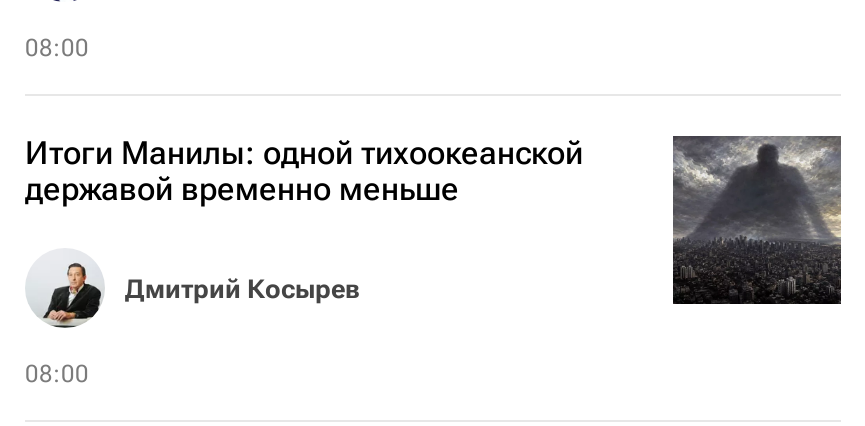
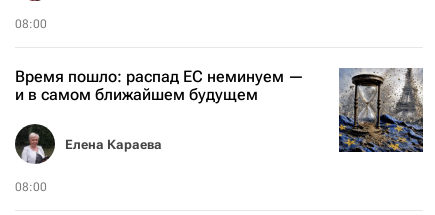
[25,134,583,208] Итоги Манилы: одной тихоокеанской | державой временно меньше -> [15,67,304,104] Время пошло: распад ЕС неминуем — | и в самом ближайшем будущем
[673,134,841,306] [image] -> [338,68,423,153] [image]
[25,248,359,328] [image] | Дмитрий Косырев -> [14,123,162,163] [image] | Елена Караева

